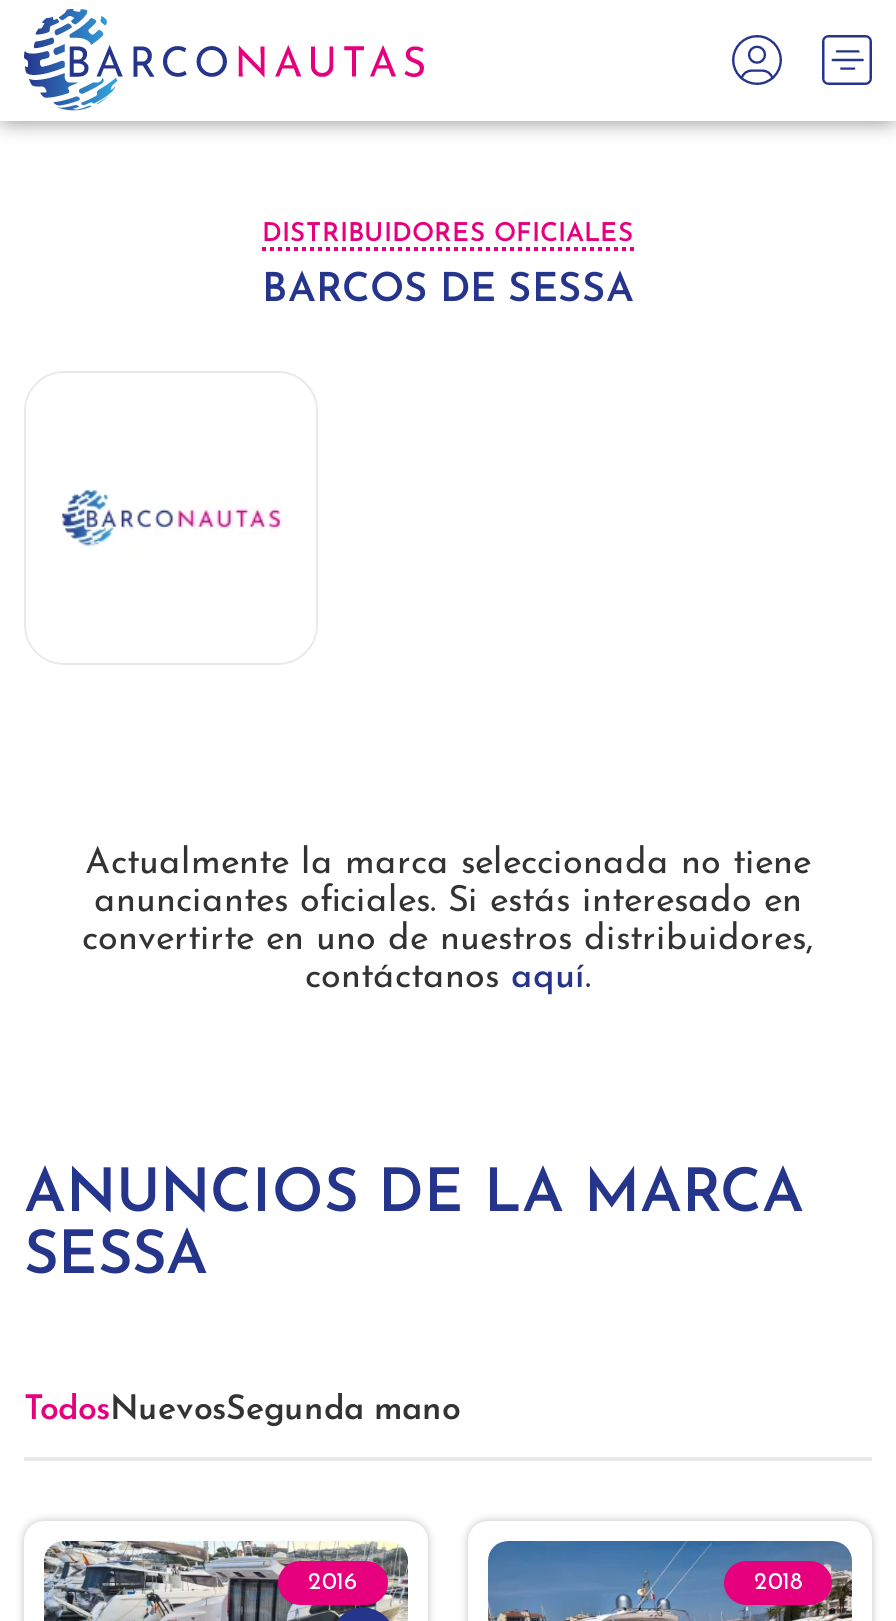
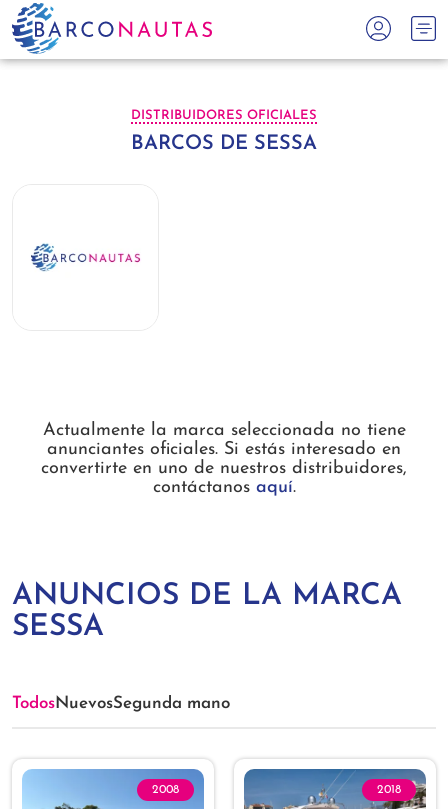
[308,1570,358,1594] 2016 -> [152,784,179,796] 2008

